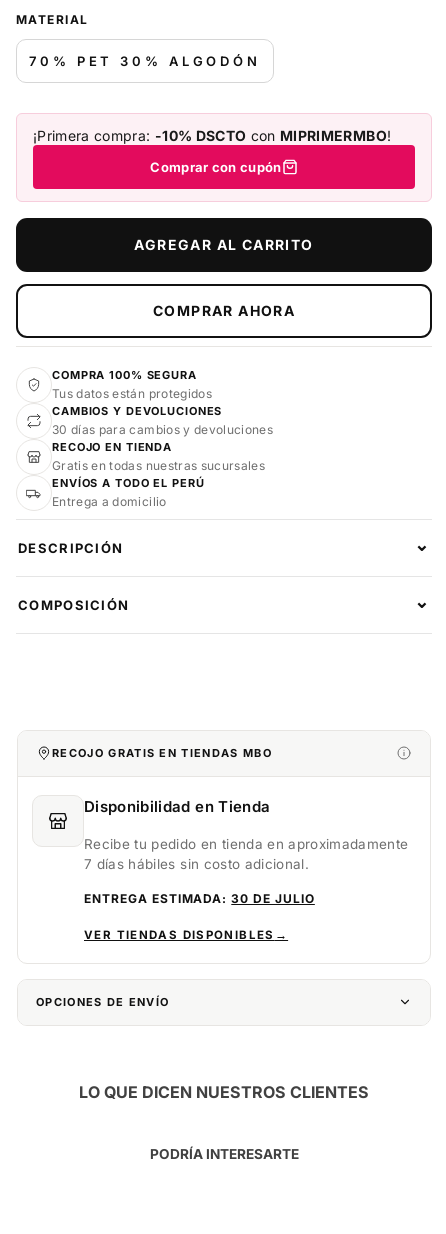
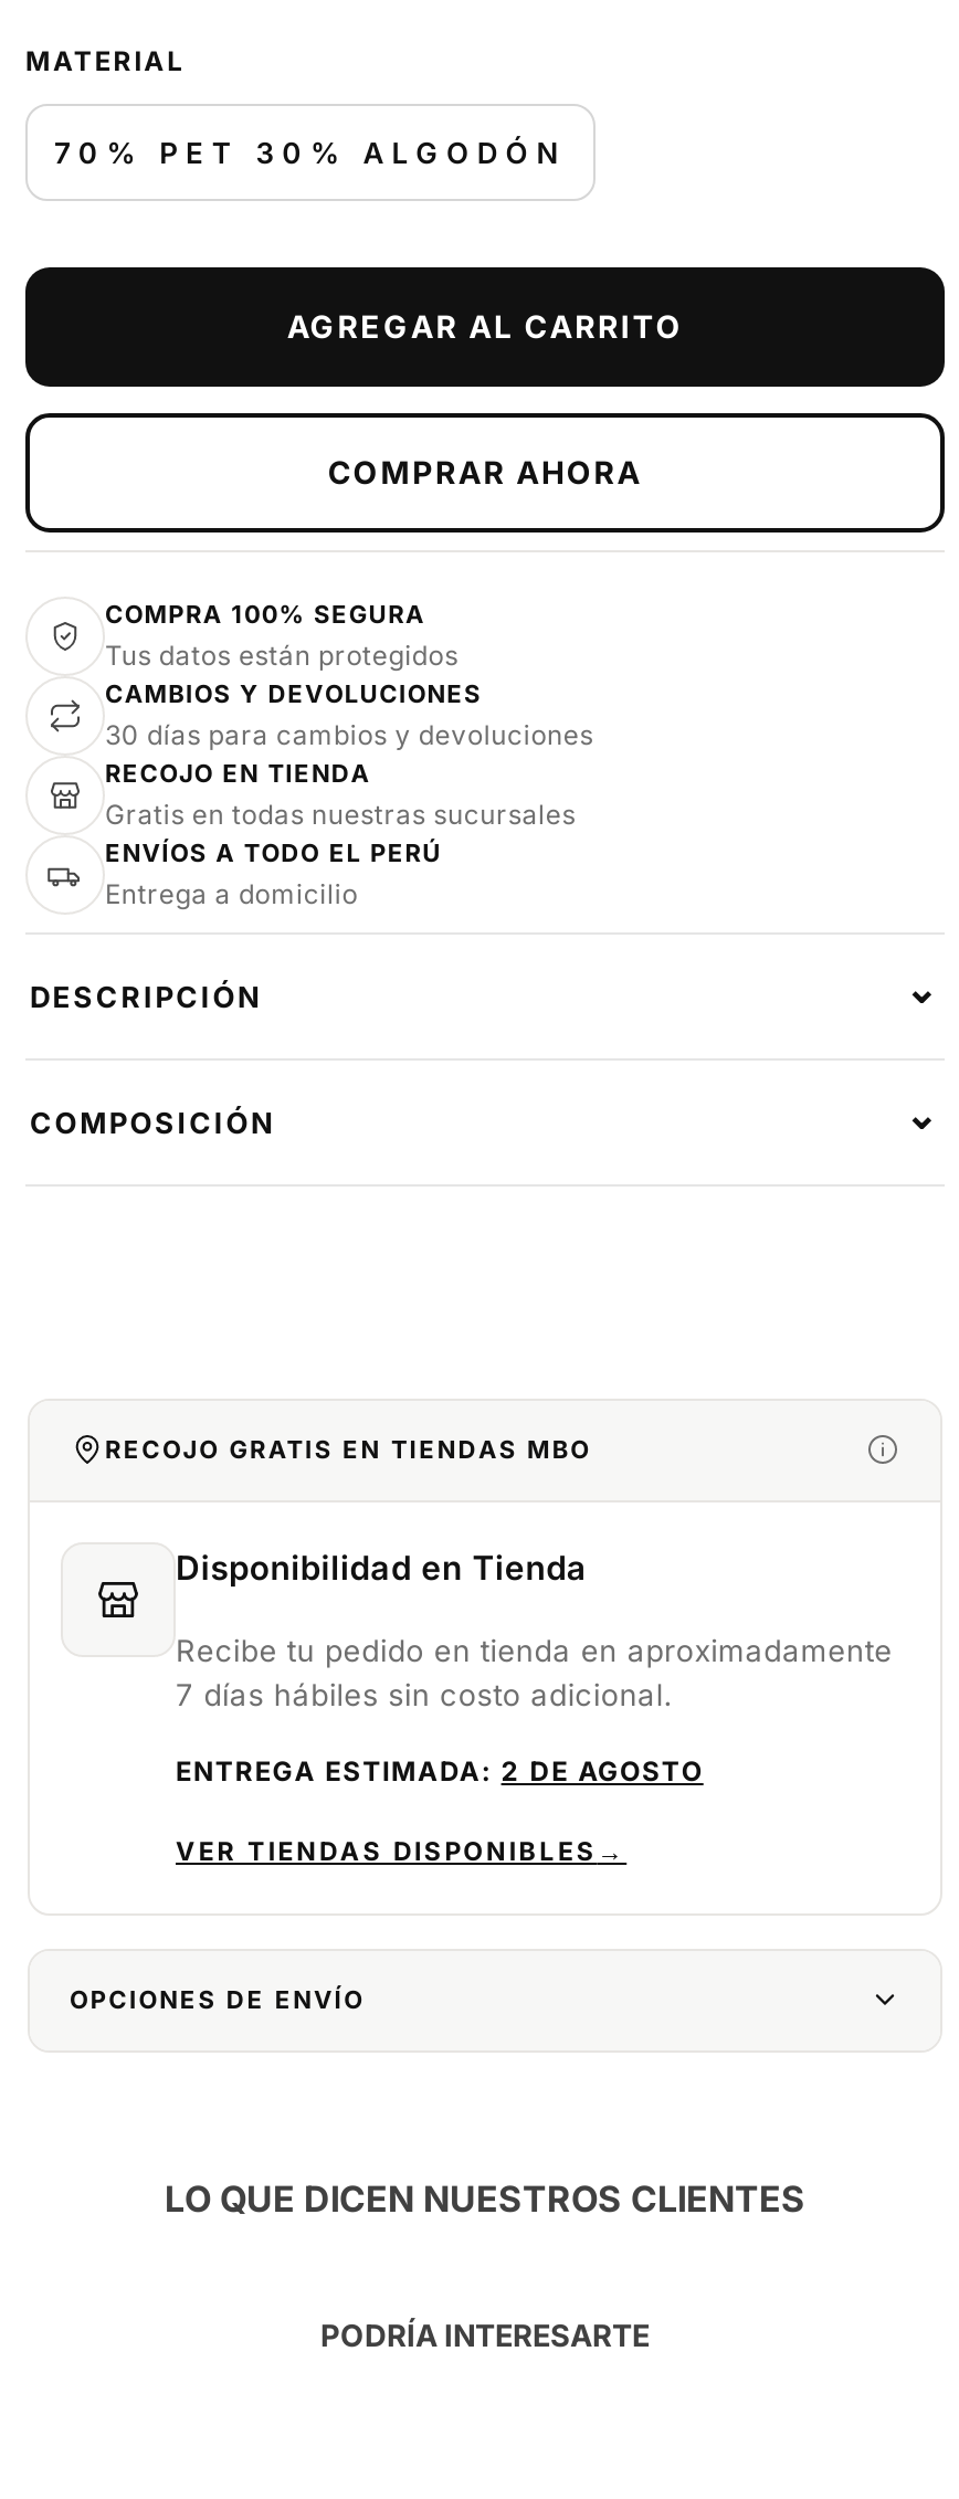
[33,127,391,175] ¡Primera compra: -10% DSCTO con MIPRIMERMBO! | Comprar con cupón -> none
[84,891,315,906] ENTREGA ESTIMADA: 30 DE JULIO -> [176,1753,703,1787] ENTREGA ESTIMADA: 2 DE AGOSTO

